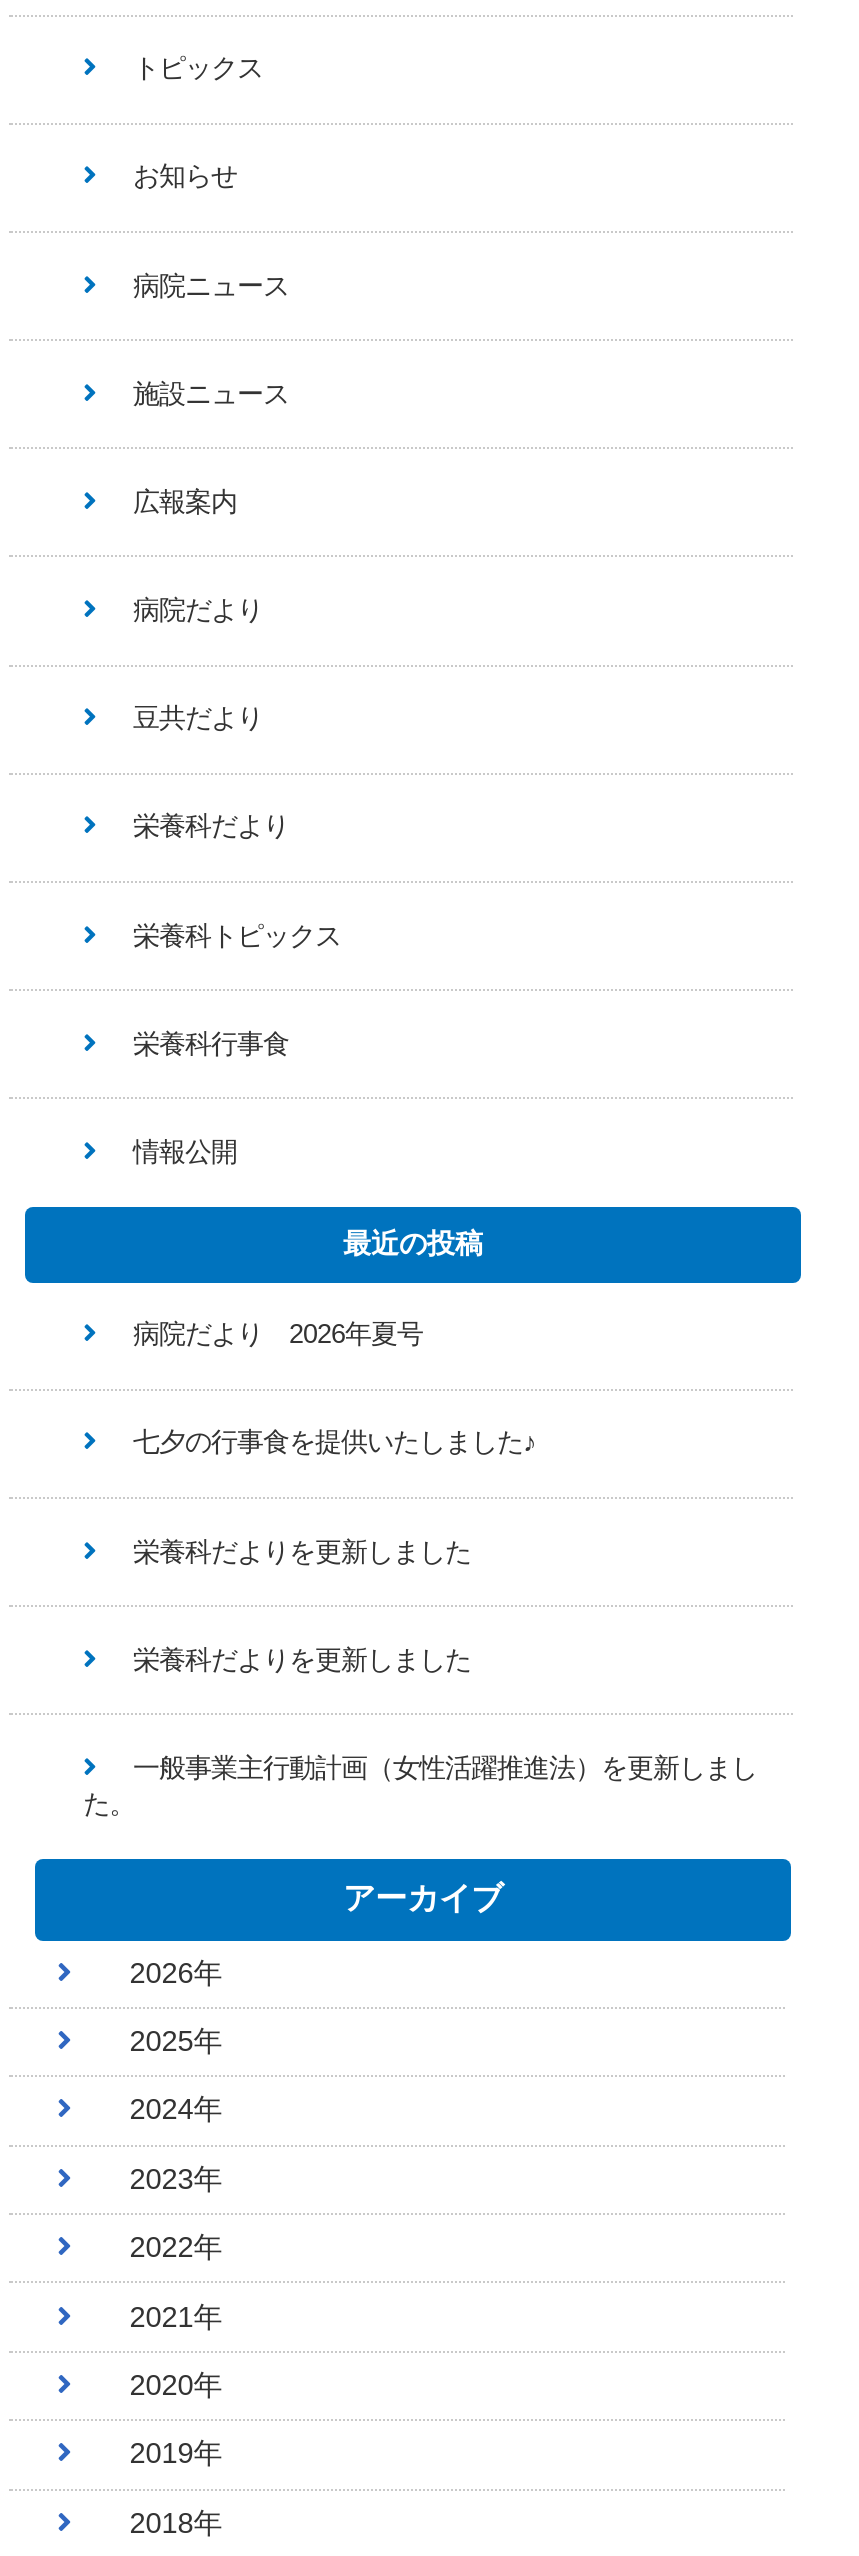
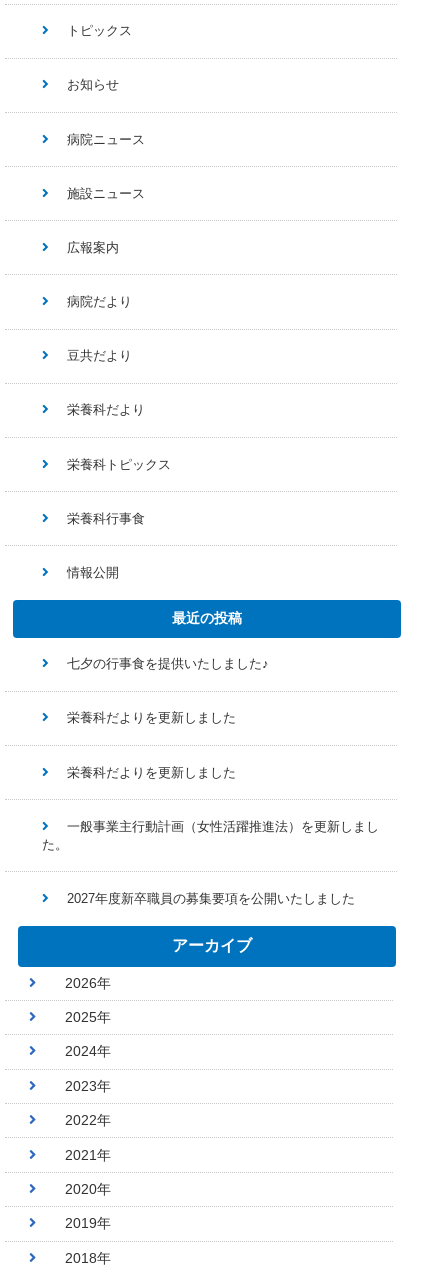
[133,1319,423,1349] 病院だより 2026年夏号 -> none
moved [83,1536,757,1819] -> [42,710,379,852]: 栄養科だよりを更新しました | 栄養科だよりを更新しました | 一般事業主行動計画（女性活躍推進法）を更新しまし | た。
none -> [67,891,355,906] 2027年度新卒職員の募集要項を公開いたしました

